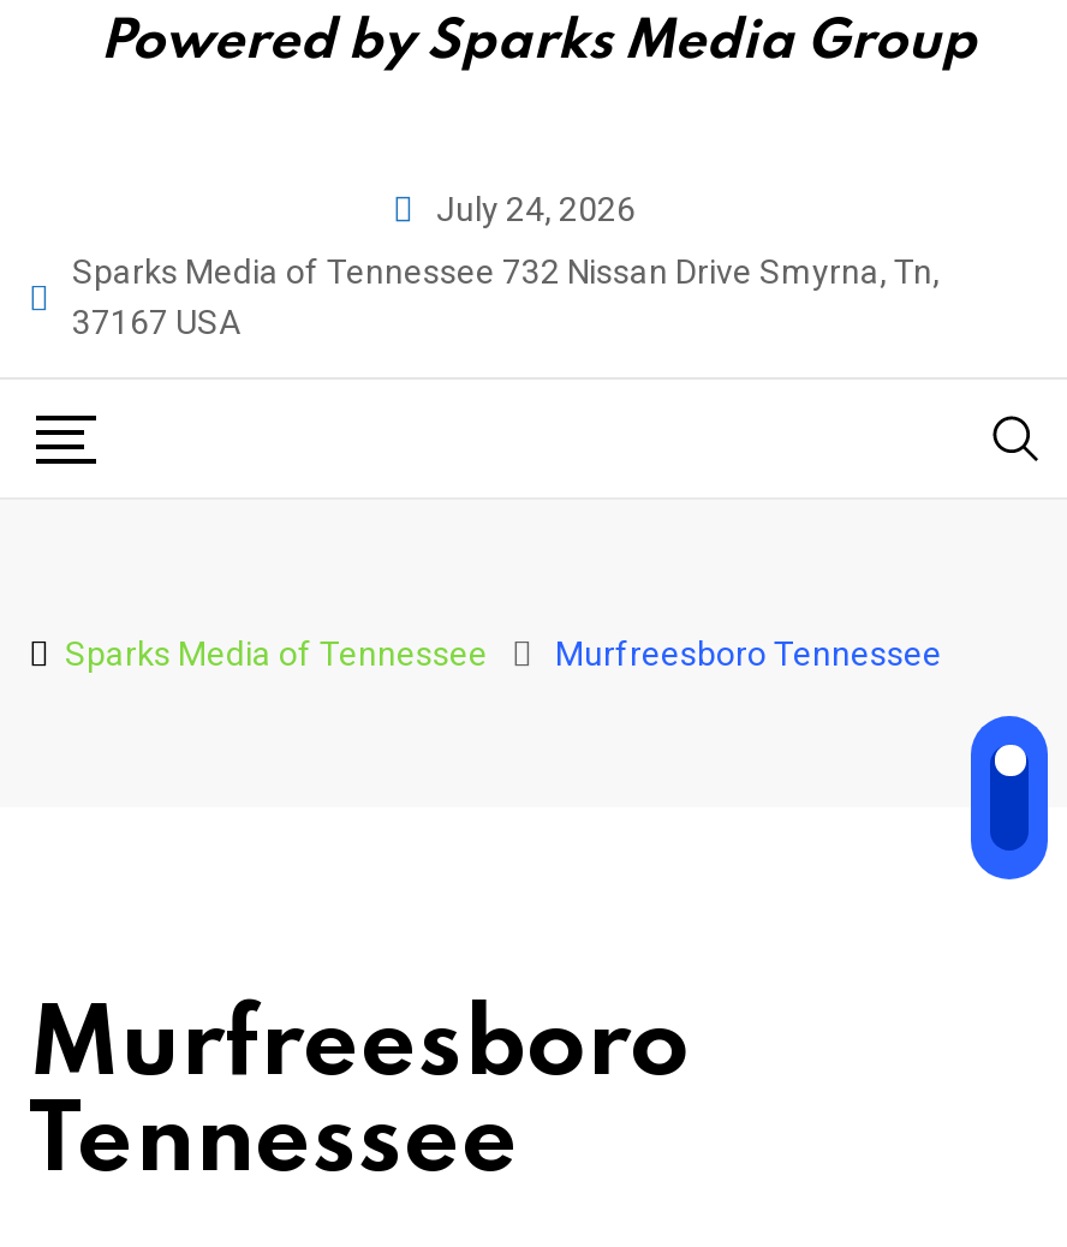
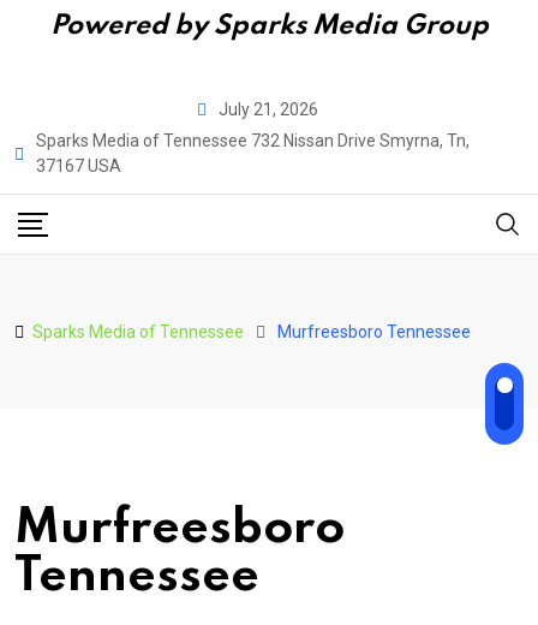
[436,190,636,228] July 24, 2026 -> [218,100,318,119] July 21, 2026

